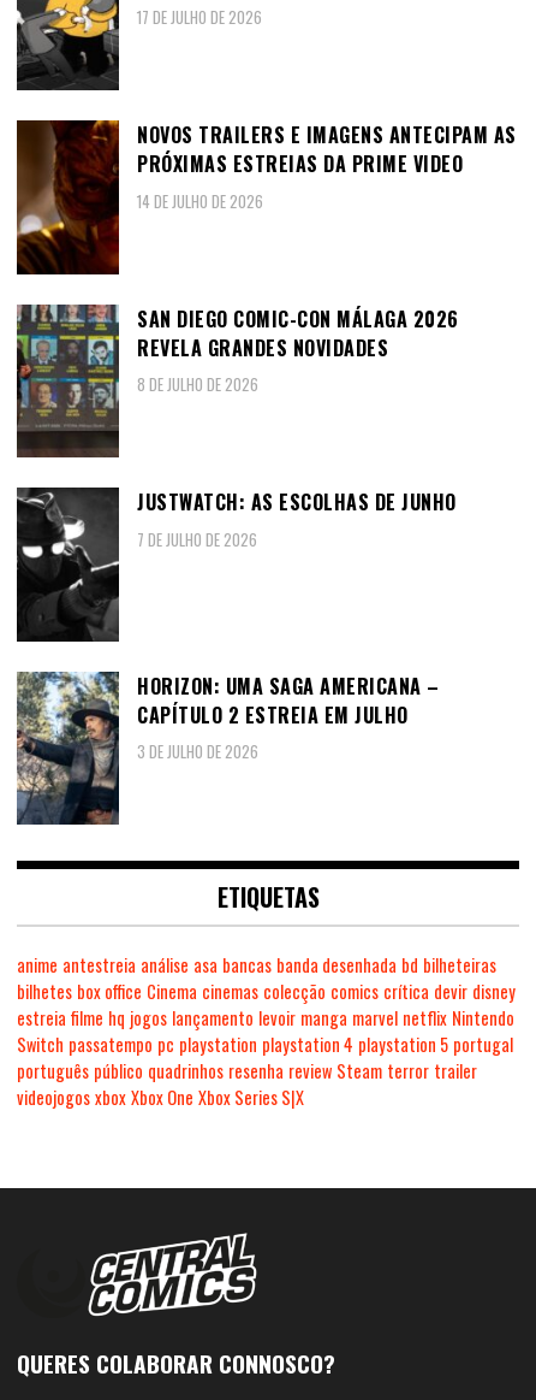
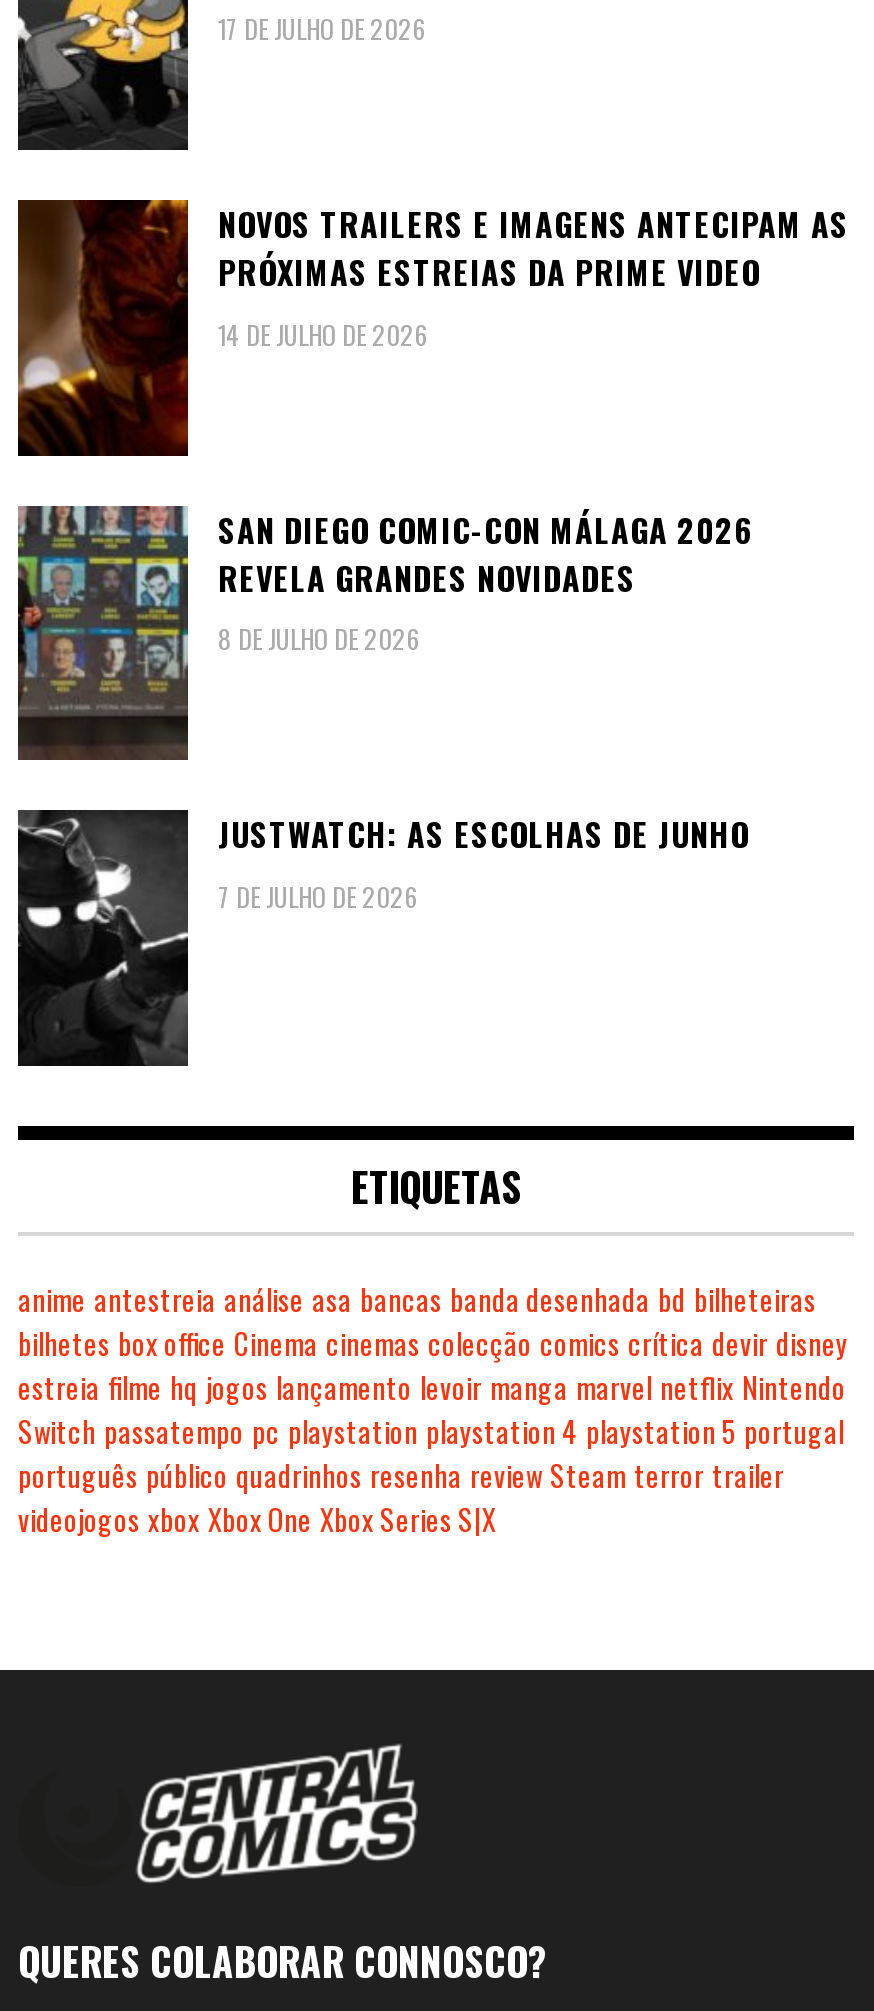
[16,671,439,826] [image] | HORIZON: UMA SAGA AMERICANA – | CAPÍTULO 2 ESTREIA EM JULHO | 3 DE JULHO DE 2026 -> none

